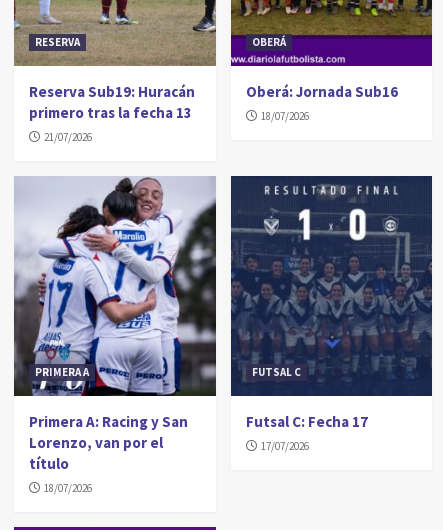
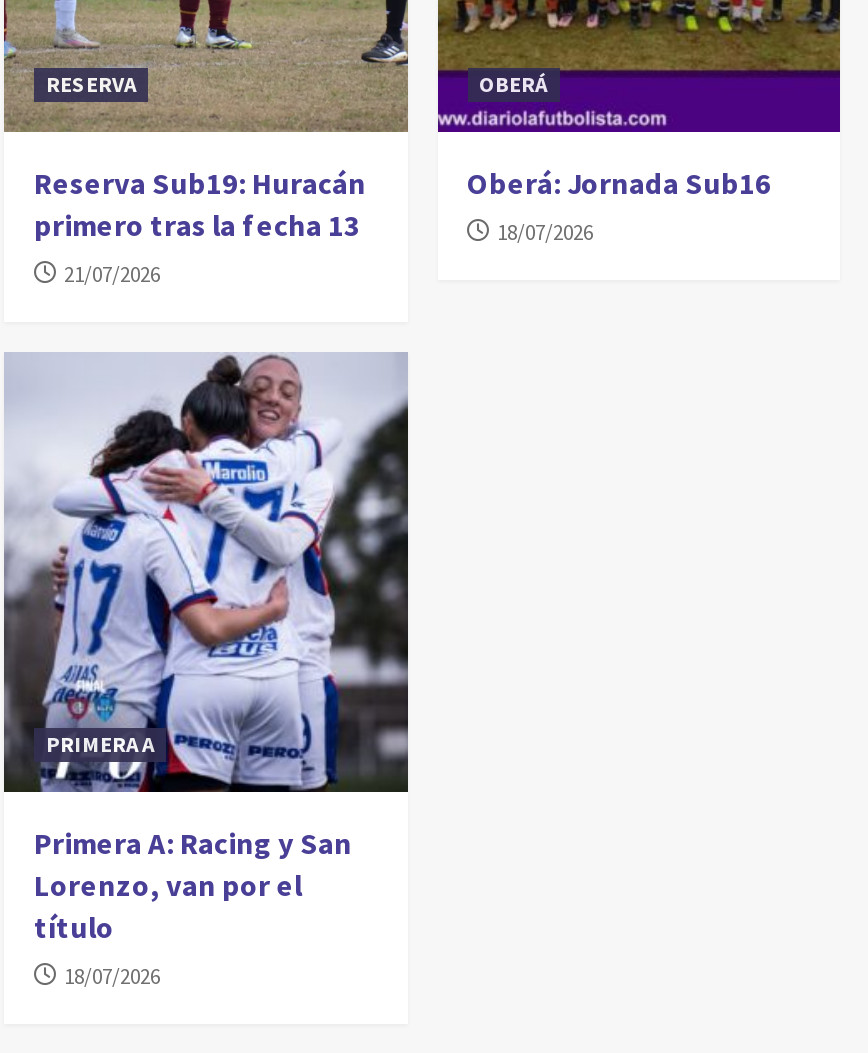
[230,175,433,453] [image] | FUTSAL C | Futsal C: Fecha 17 | 17/07/2026 -> none

